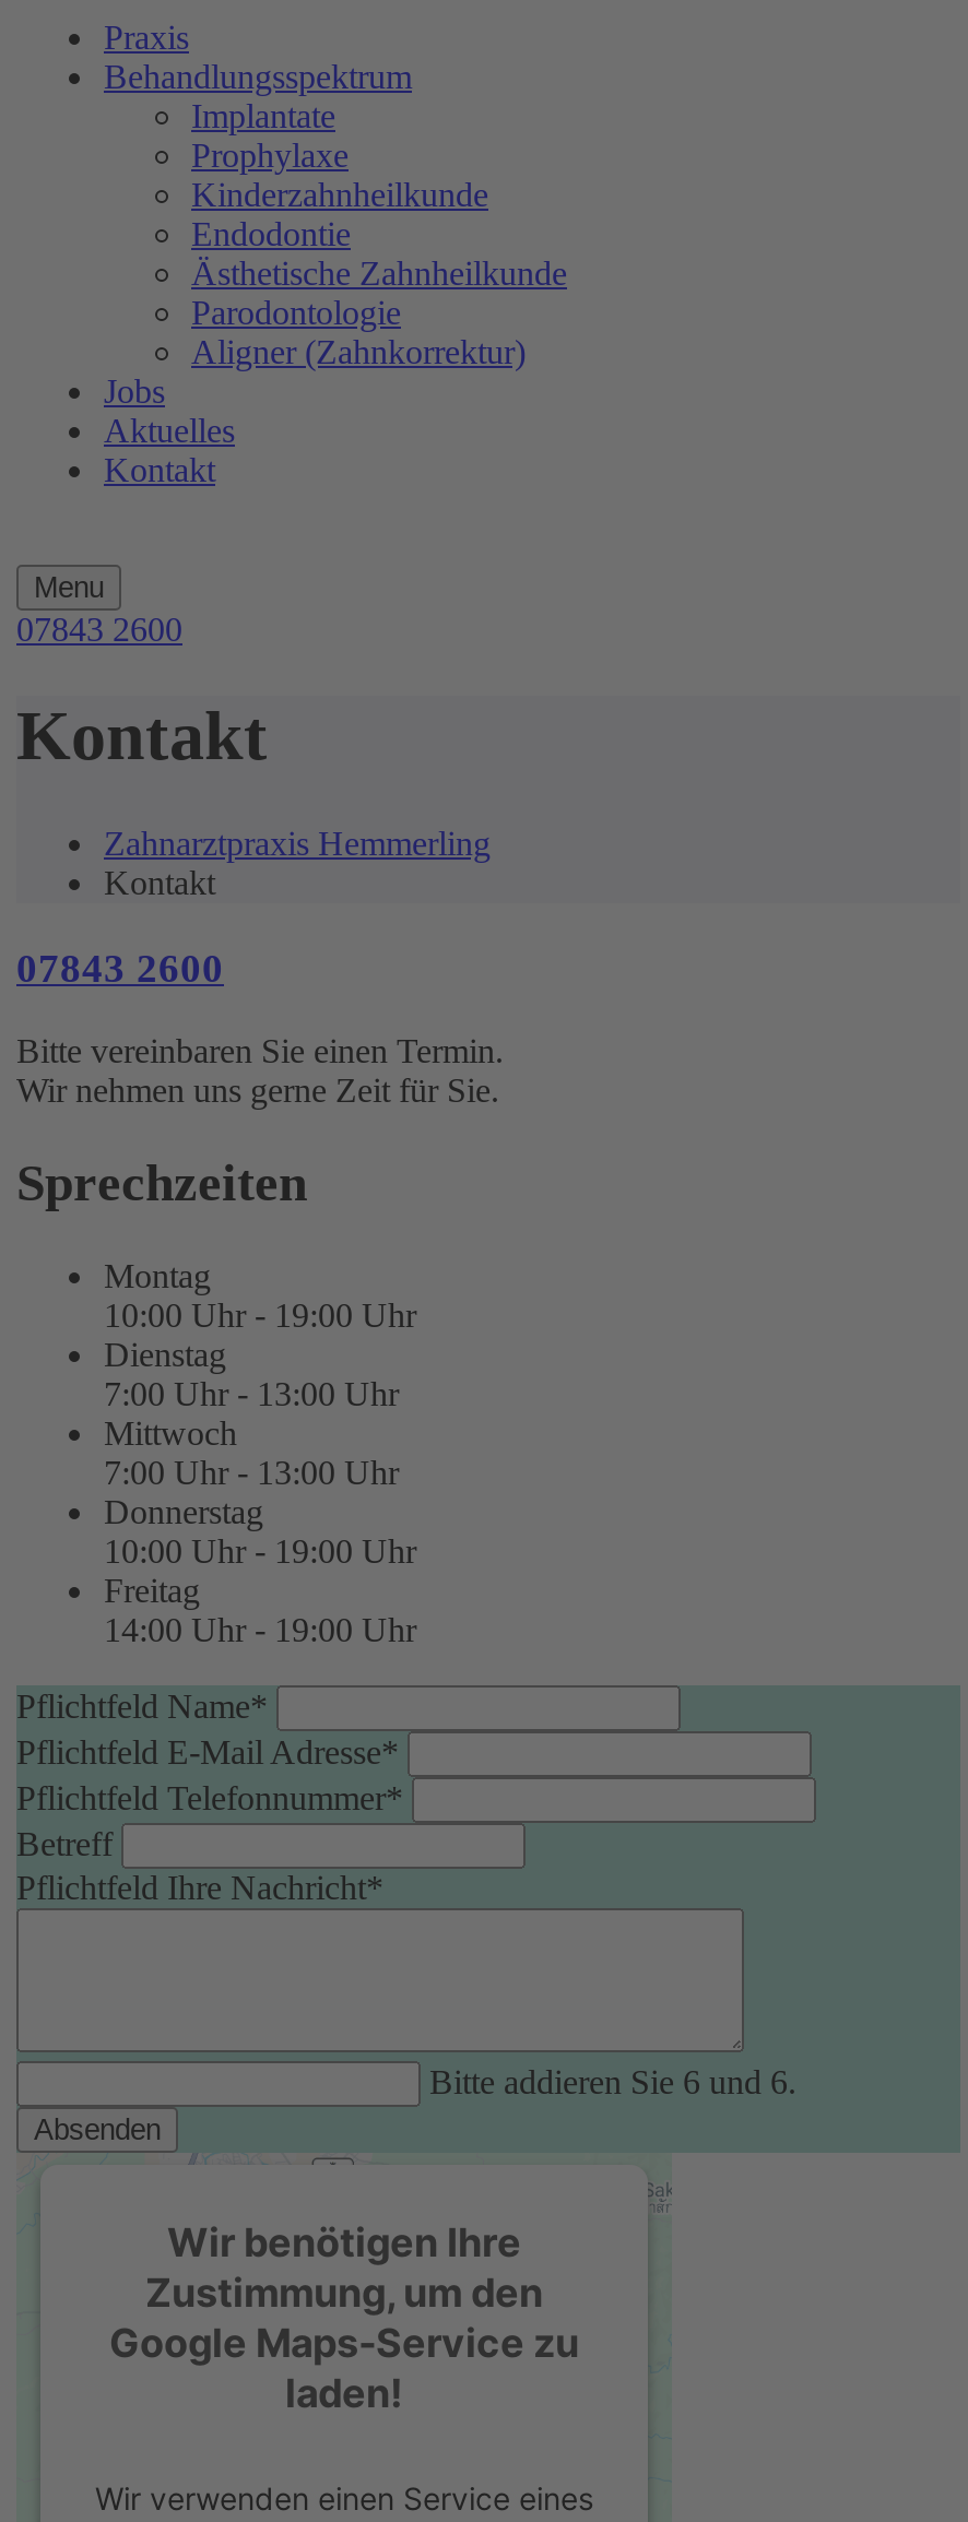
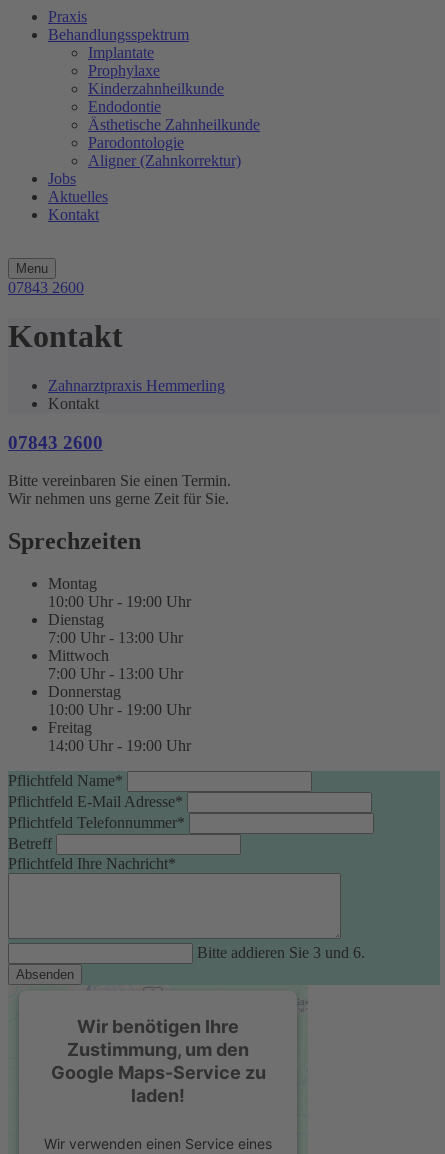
[429,2063,796,2101] Bitte addieren Sie 6 und 6. -> [197,944,365,961] Bitte addieren Sie 3 und 6.

